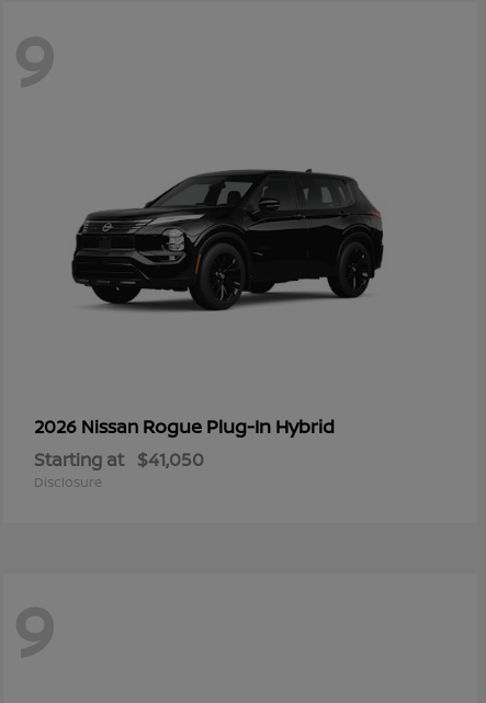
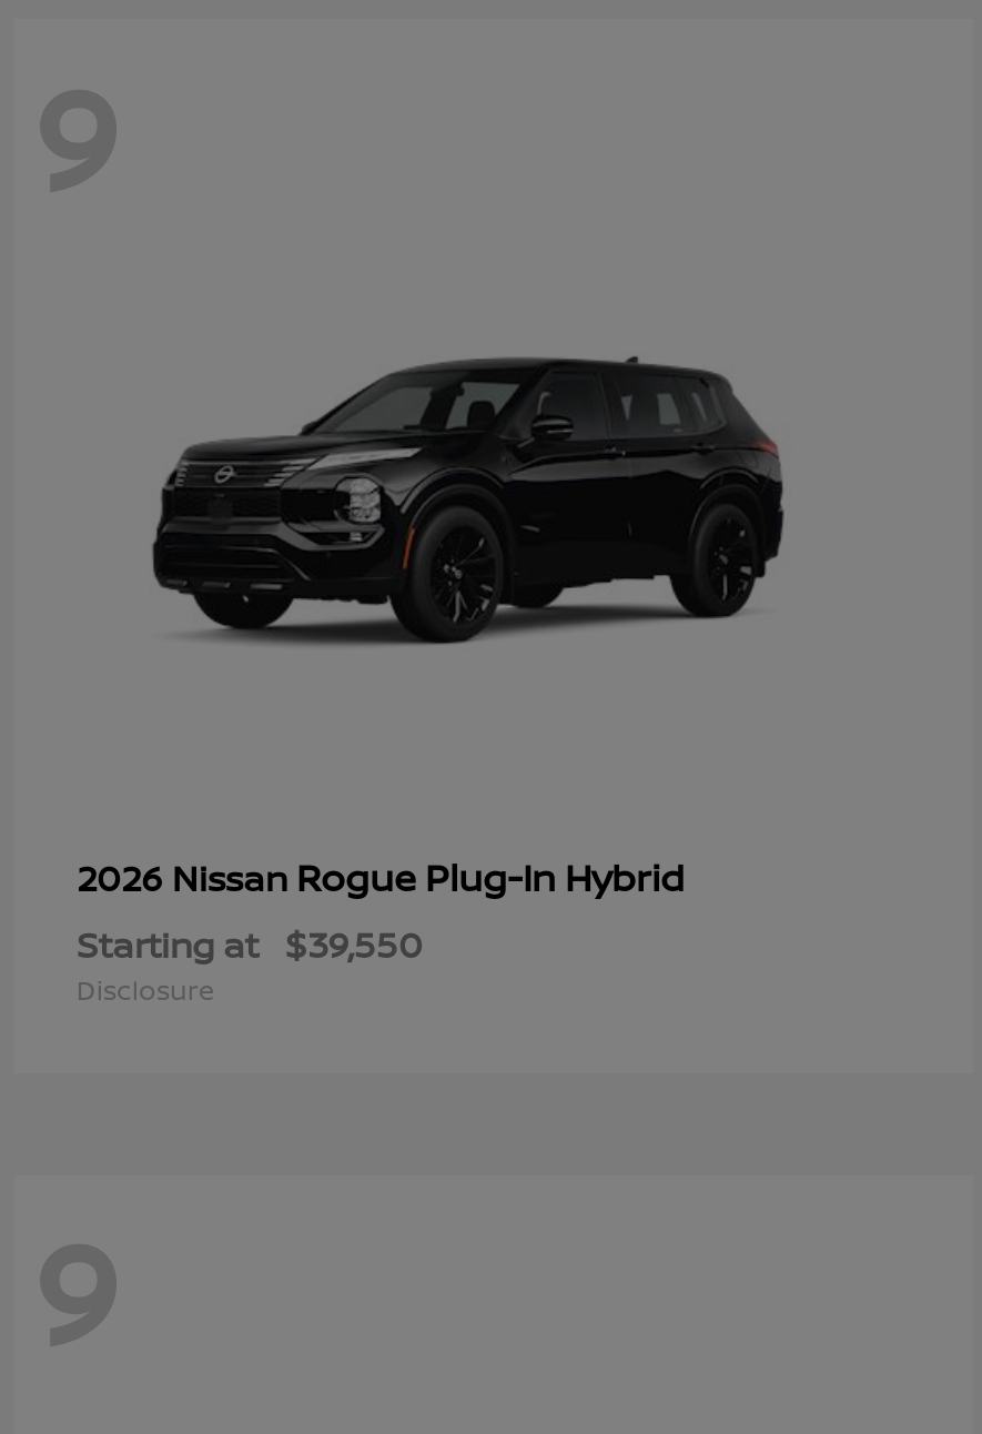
[34,447,204,472] Starting at $41,050 -> [77,920,423,969] Starting at $39,550

